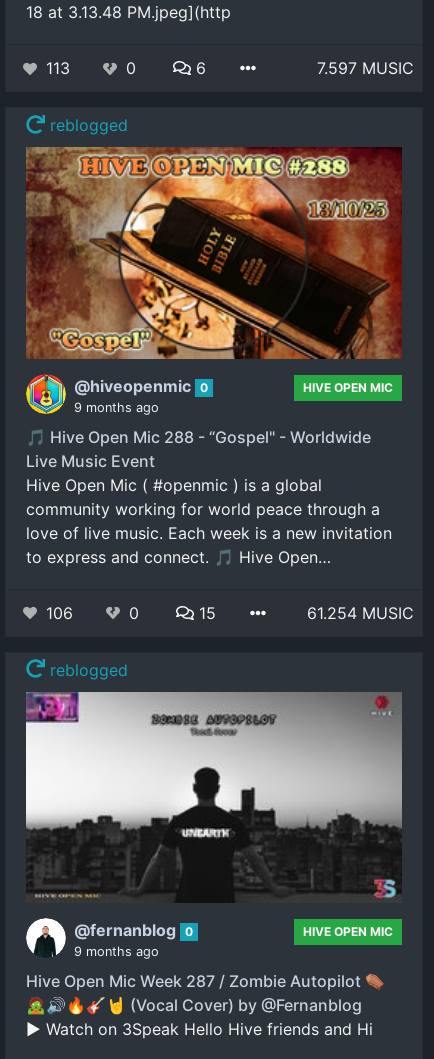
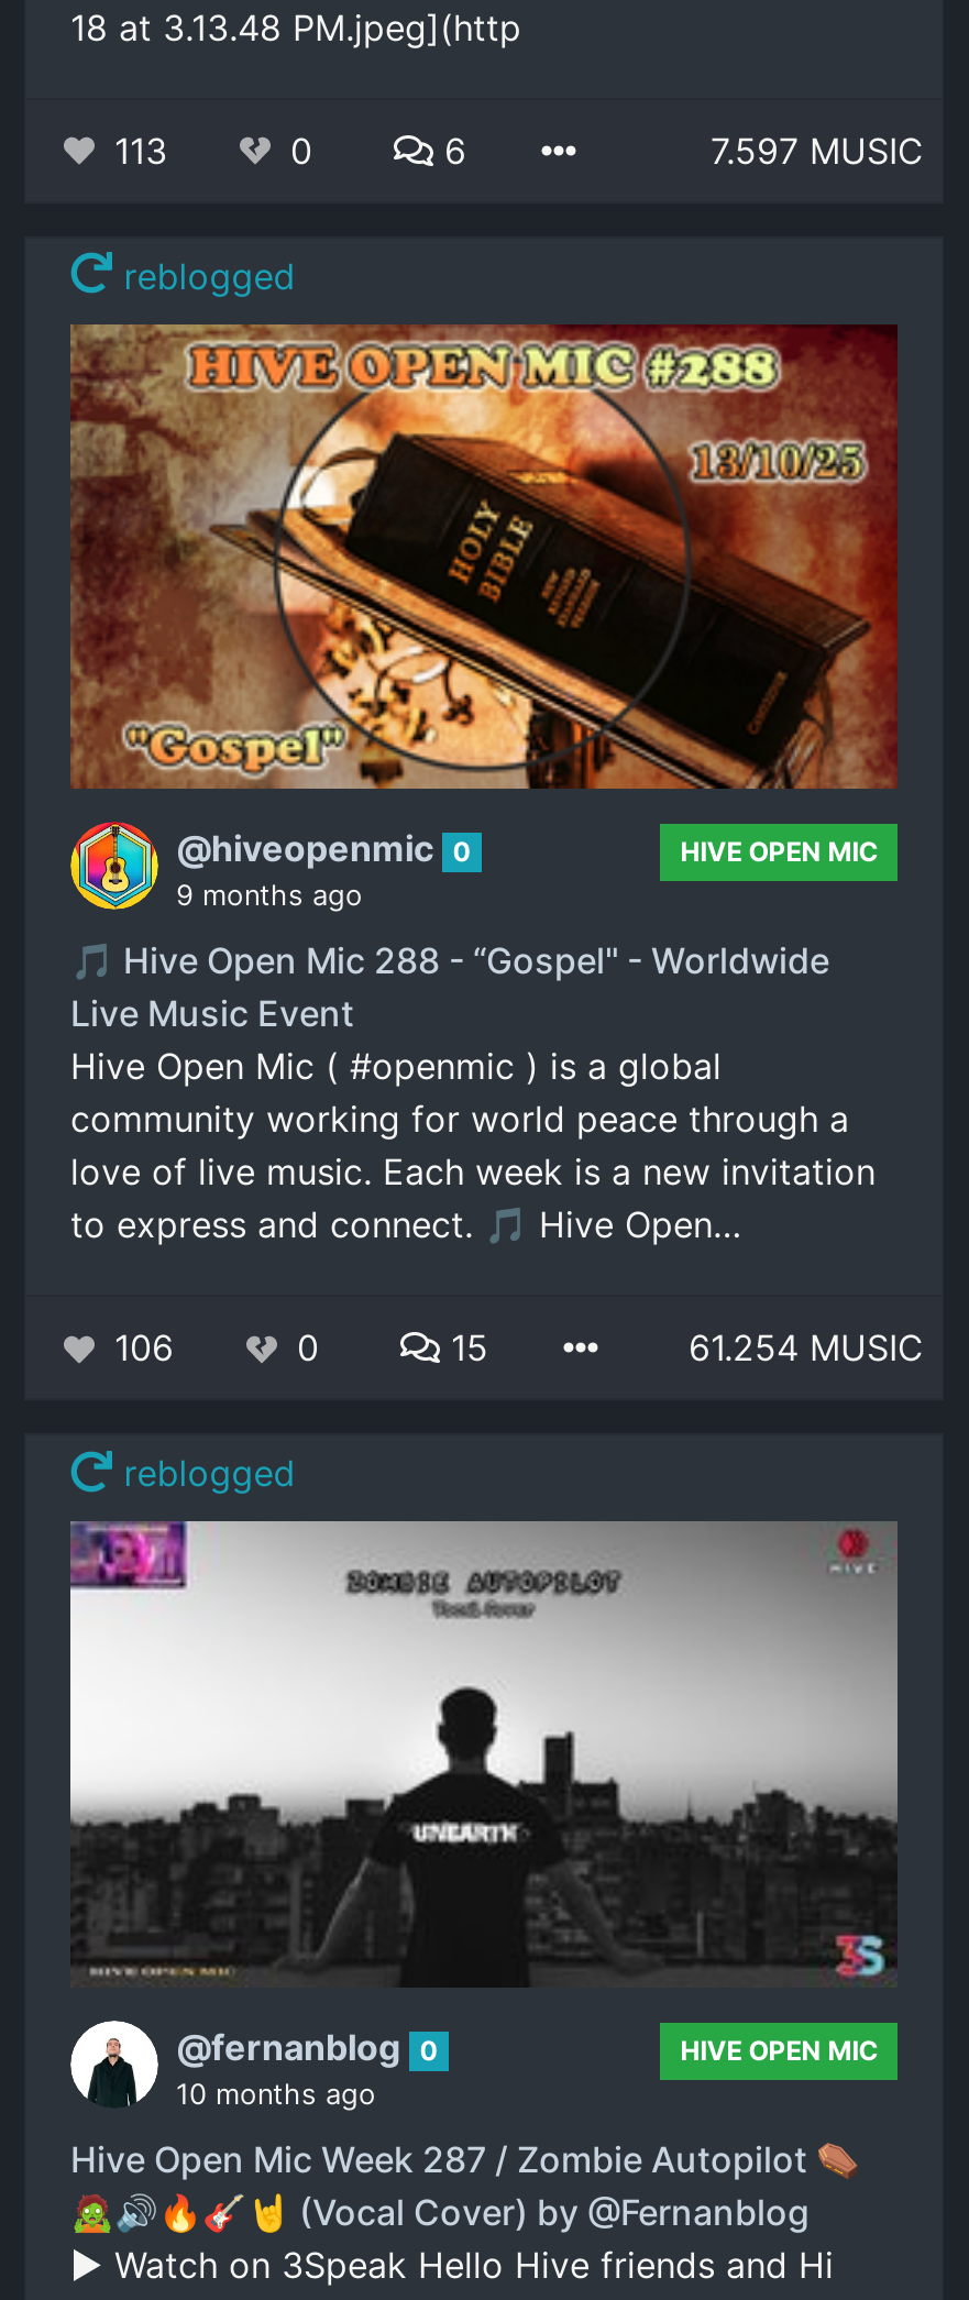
[74,944,159,959] 9 months ago -> [176,2077,376,2110] 10 months ago

